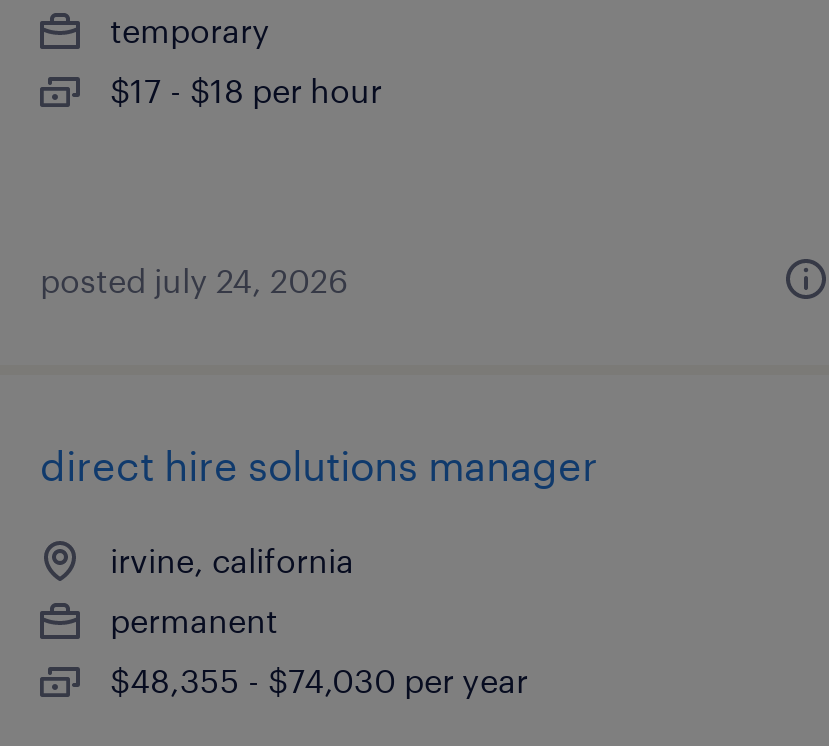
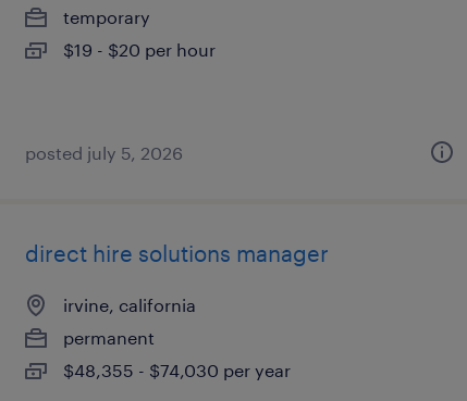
[110,71,382,109] $17 - $18 per hour -> [63,39,216,60] $19 - $20 per hour
[40,261,348,299] posted july 24, 2026 -> [25,142,183,163] posted july 5, 2026

